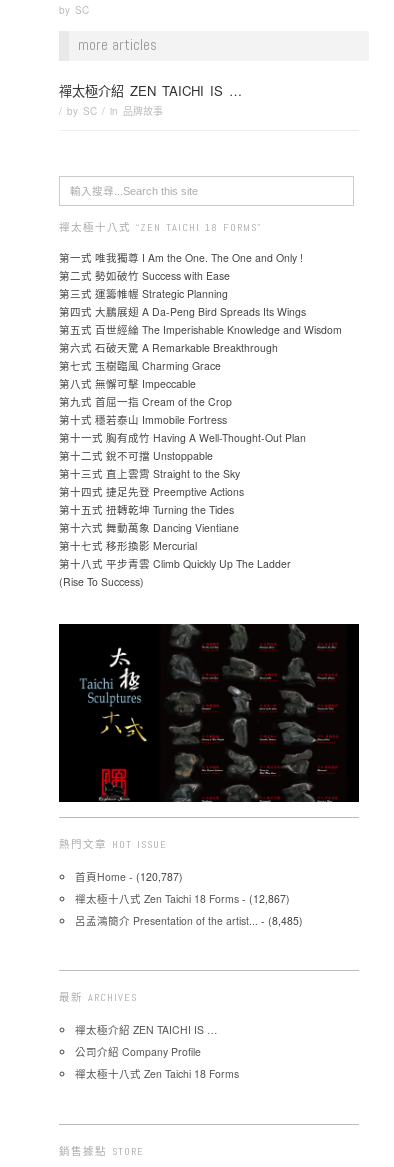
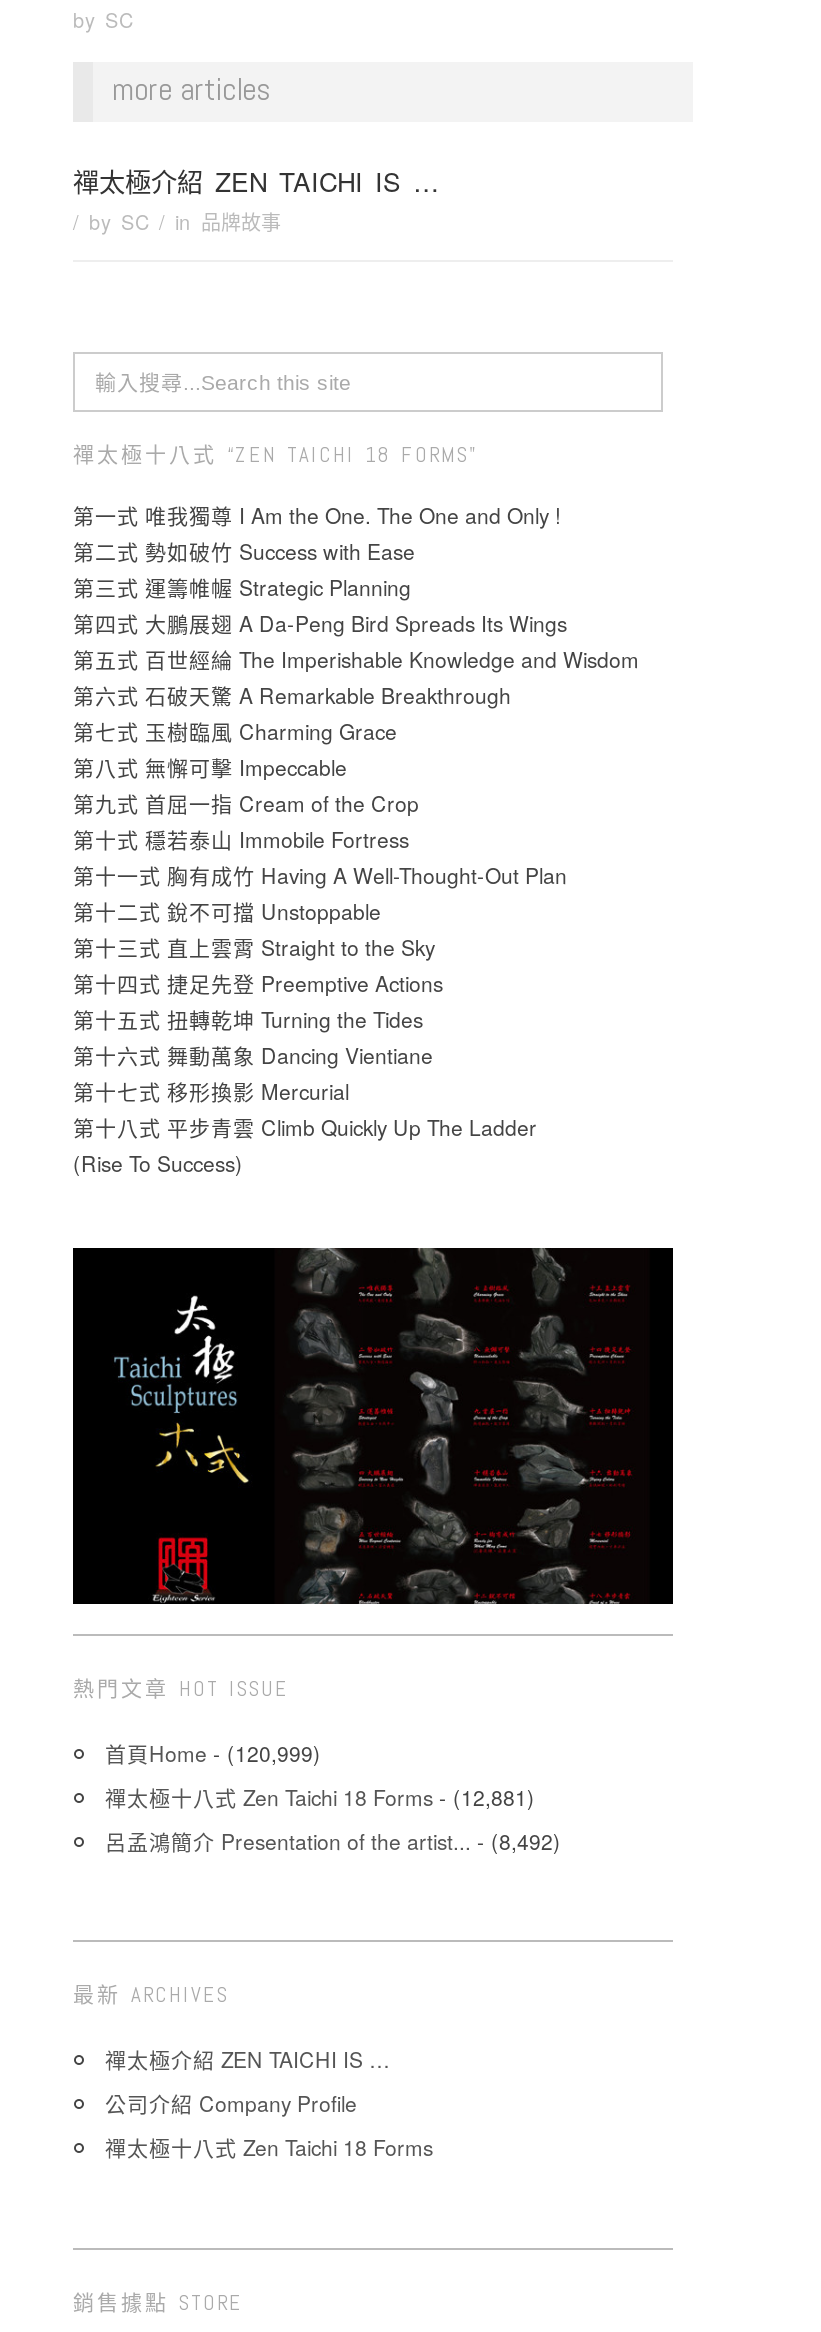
[75,869,183,884] 首頁Home - (120,787) -> [105,1738,321,1768] 首頁Home - (120,999)
[75,891,290,906] 禪太極十八式 Zen Taichi 18 Forms - (12,867) -> [105,1782,535,1812] 禪太極十八式 Zen Taichi 18 Forms - (12,881)
[75,913,303,928] 呂孟鴻簡介 Presentation of the artist... - (8,485) -> [105,1826,561,1856] 呂孟鴻簡介 Presentation of the artist... - (8,492)

